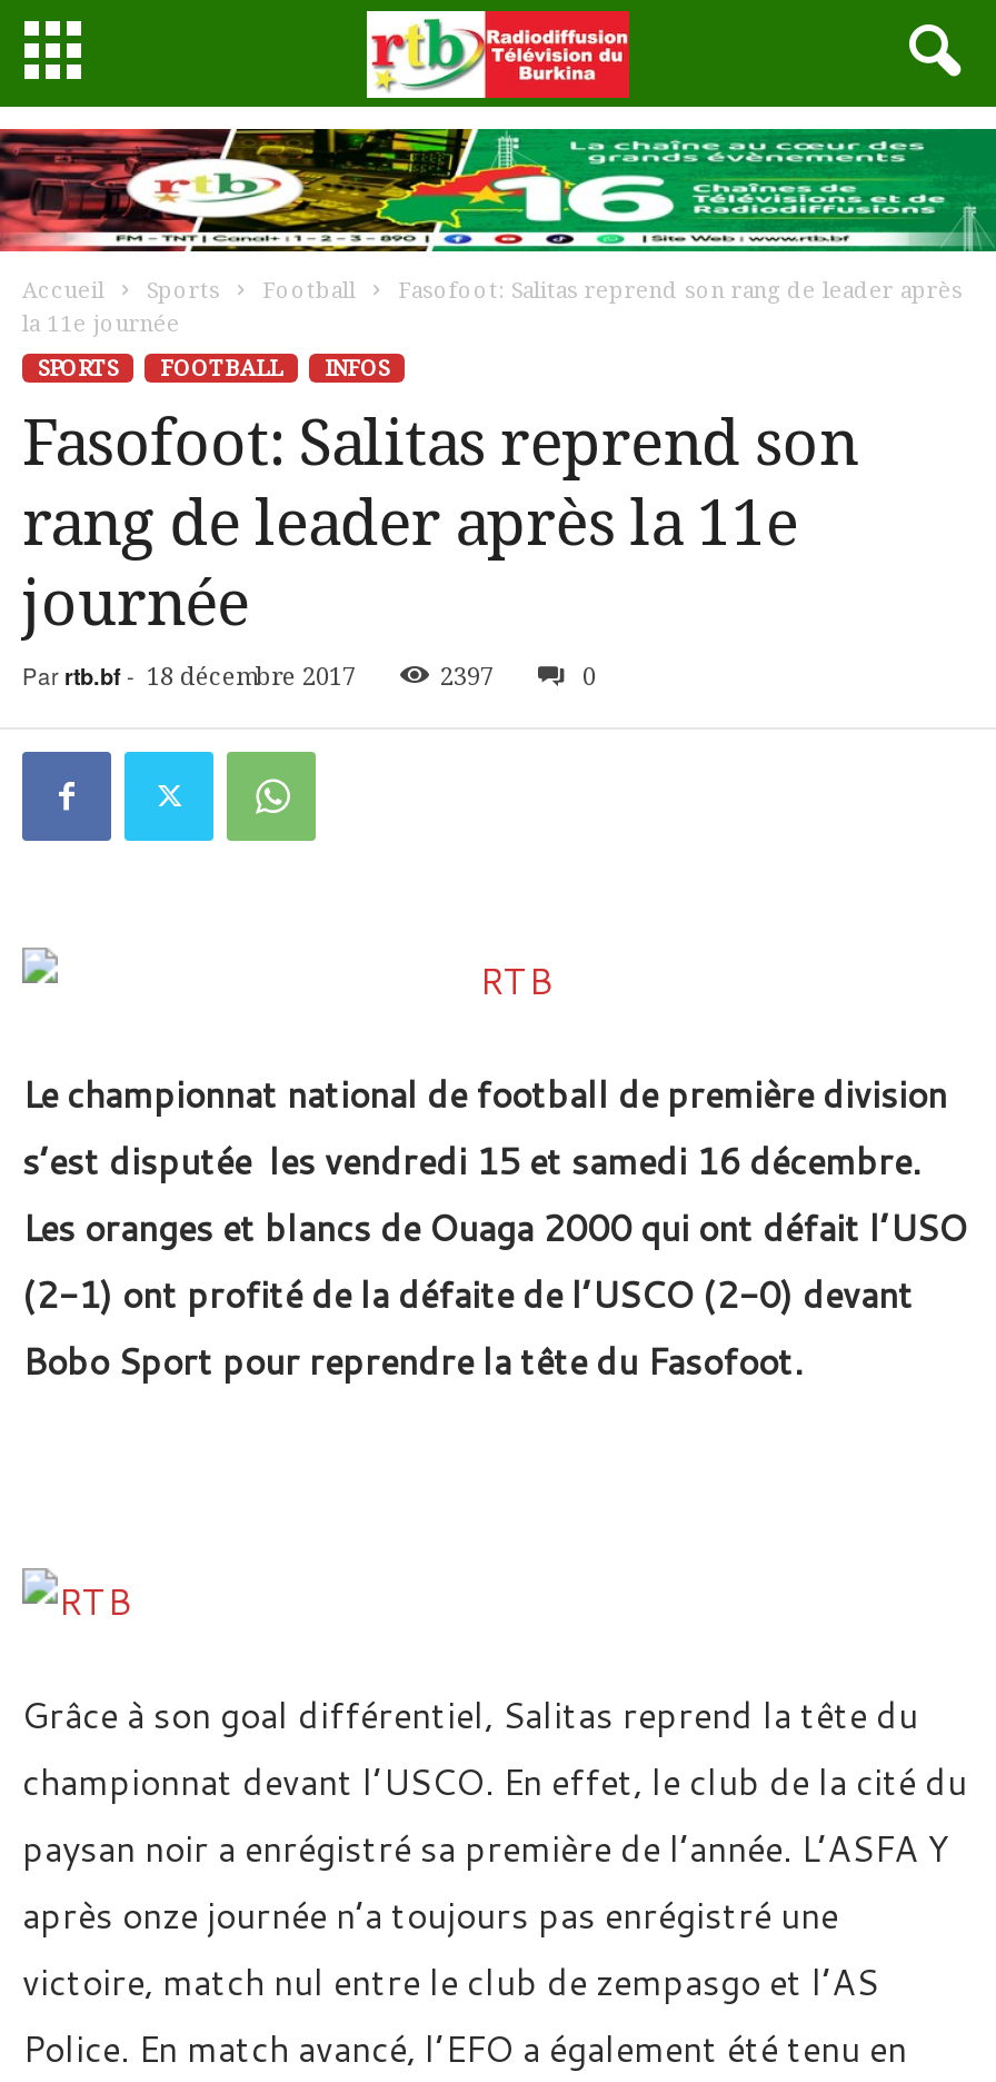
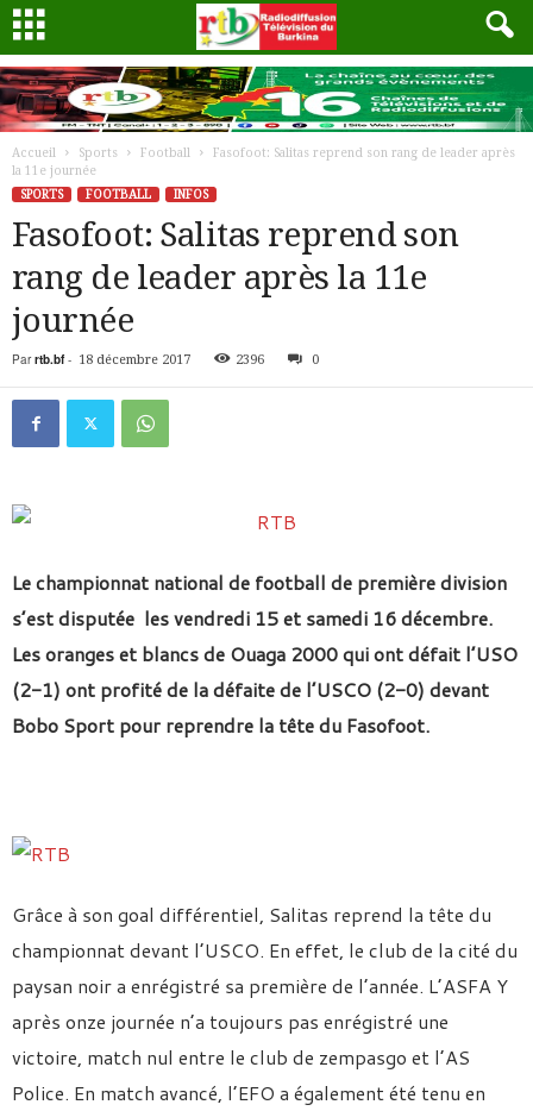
[440,663,494,692] 2397 -> [236,352,264,368] 2396

